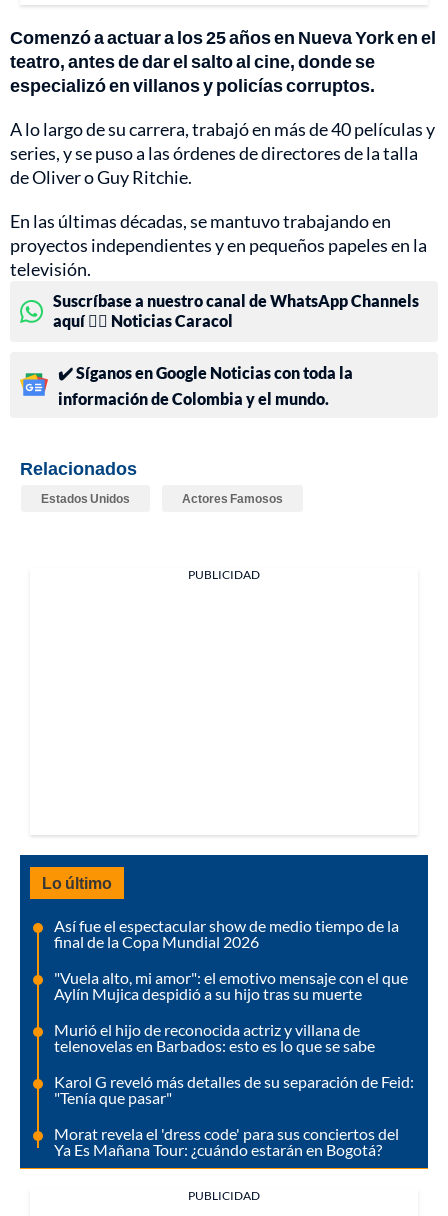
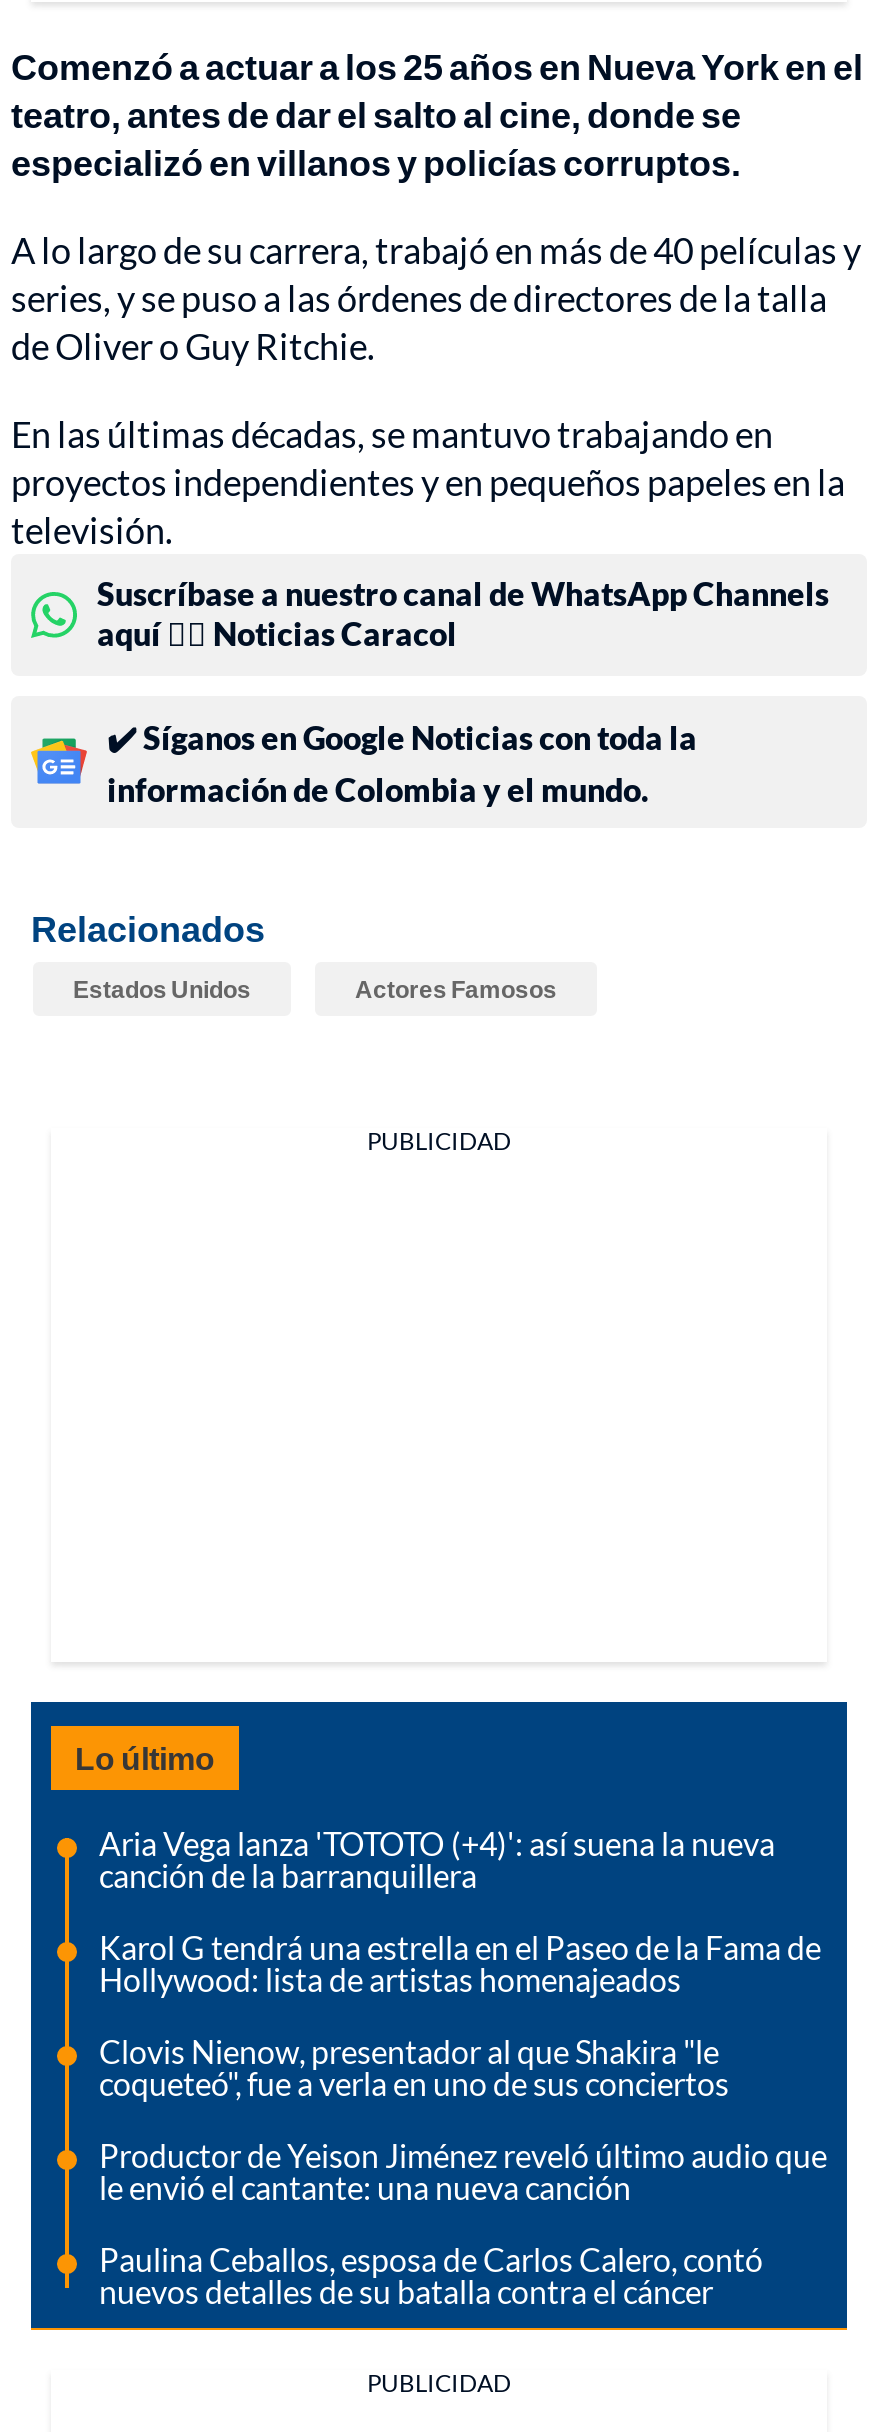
[54,916,399,951] Así fue el espectacular show de medio tiempo de la | final de la Copa Mundial 2026 -> [99,1823,775,1893] Aria Vega lanza 'TOTOTO (+4)': así suena la nueva | canción de la barranquillera
[54,968,408,1003] "Vuela alto, mi amor": el emotivo mensaje con el que | Aylín Mujica despidió a su hijo tras su muerte -> [99,1927,821,1997] Karol G tendrá una estrella en el Paseo de la Fama de | Hollywood: lista de artistas homenajeados
[54,1020,375,1055] Murió el hijo de reconocida actriz y villana de | telenovelas en Barbados: esto es lo que se sabe -> [99,2031,729,2101] Clovis Nienow, presentador al que Shakira "le | coqueteó", fue a verla en uno de sus conciertos
[54,1072,414,1107] Karol G reveló más detalles de su separación de Feid: | "Tenía que pasar" -> [99,2135,827,2205] Productor de Yeison Jiménez reveló último audio que | le envió el cantante: una nueva canción
[54,1124,399,1159] Morat revela el 'dress code' para sus conciertos del | Ya Es Mañana Tour: ¿cuándo estarán en Bogotá? -> [99,2239,763,2309] Paulina Ceballos, esposa de Carlos Calero, contó | nuevos detalles de su batalla contra el cáncer

